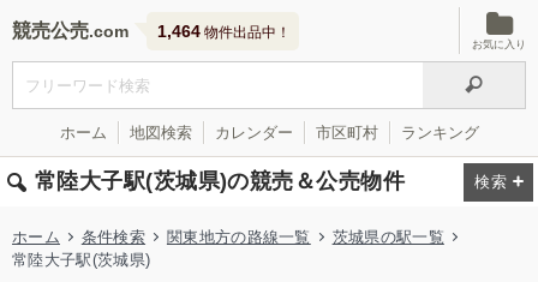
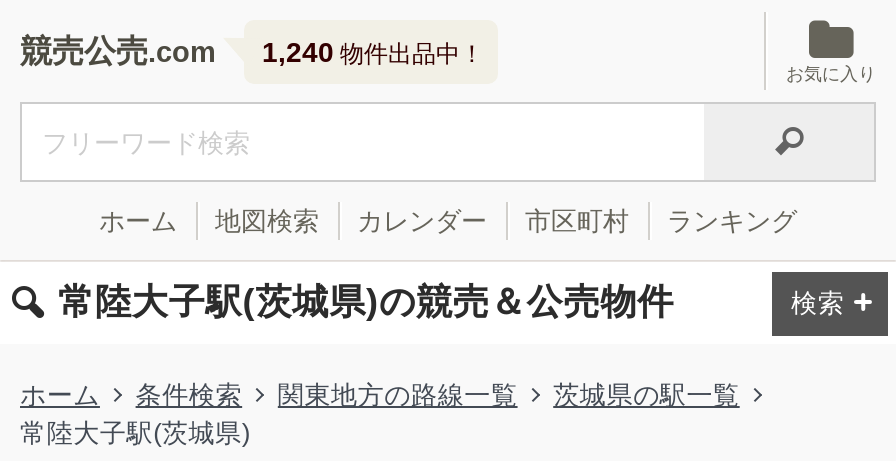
[157,22,291,41] 1,464物件出品中！ -> [262,36,484,68] 1,240物件出品中！

